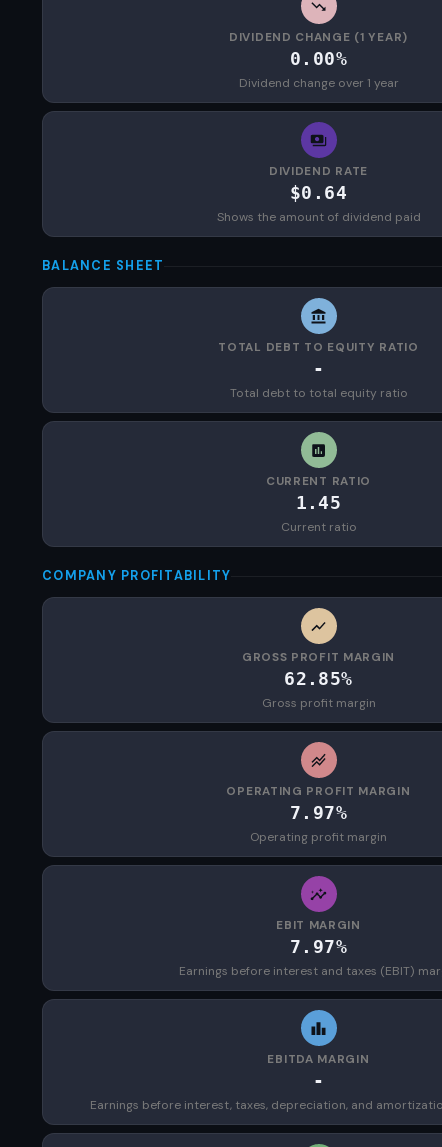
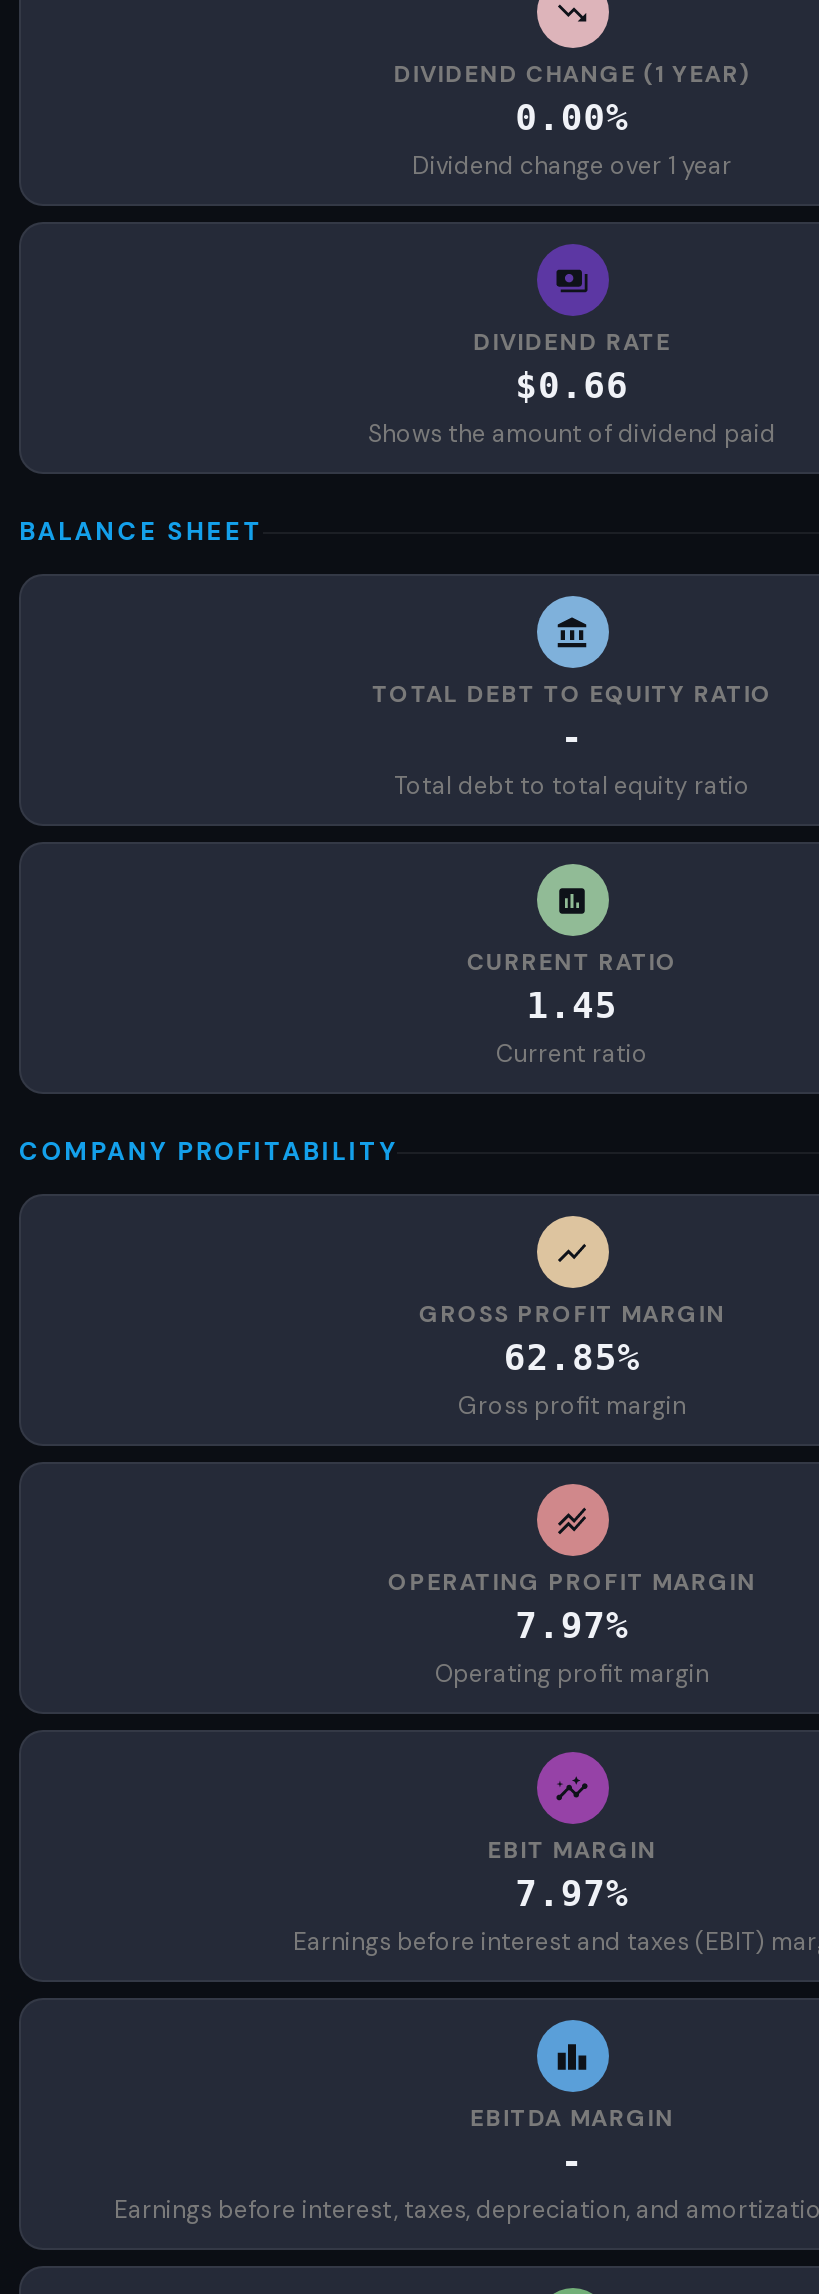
[290,182,347,203] $0.64 -> [515,364,629,406] $0.66

